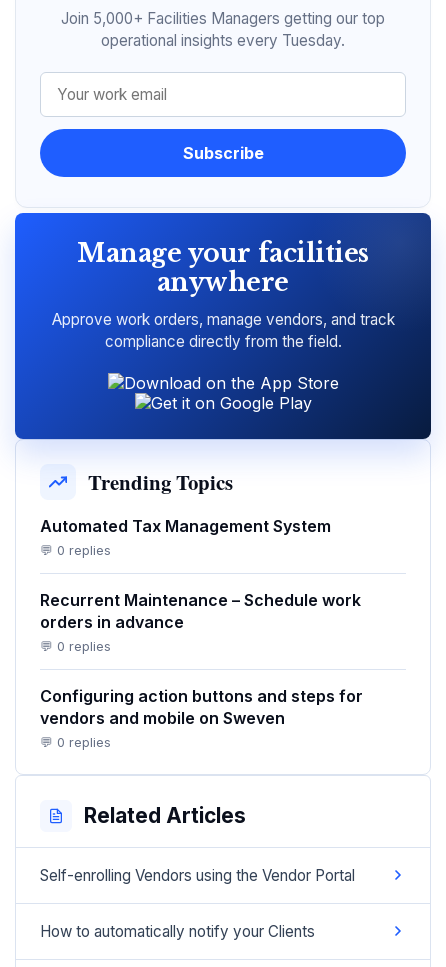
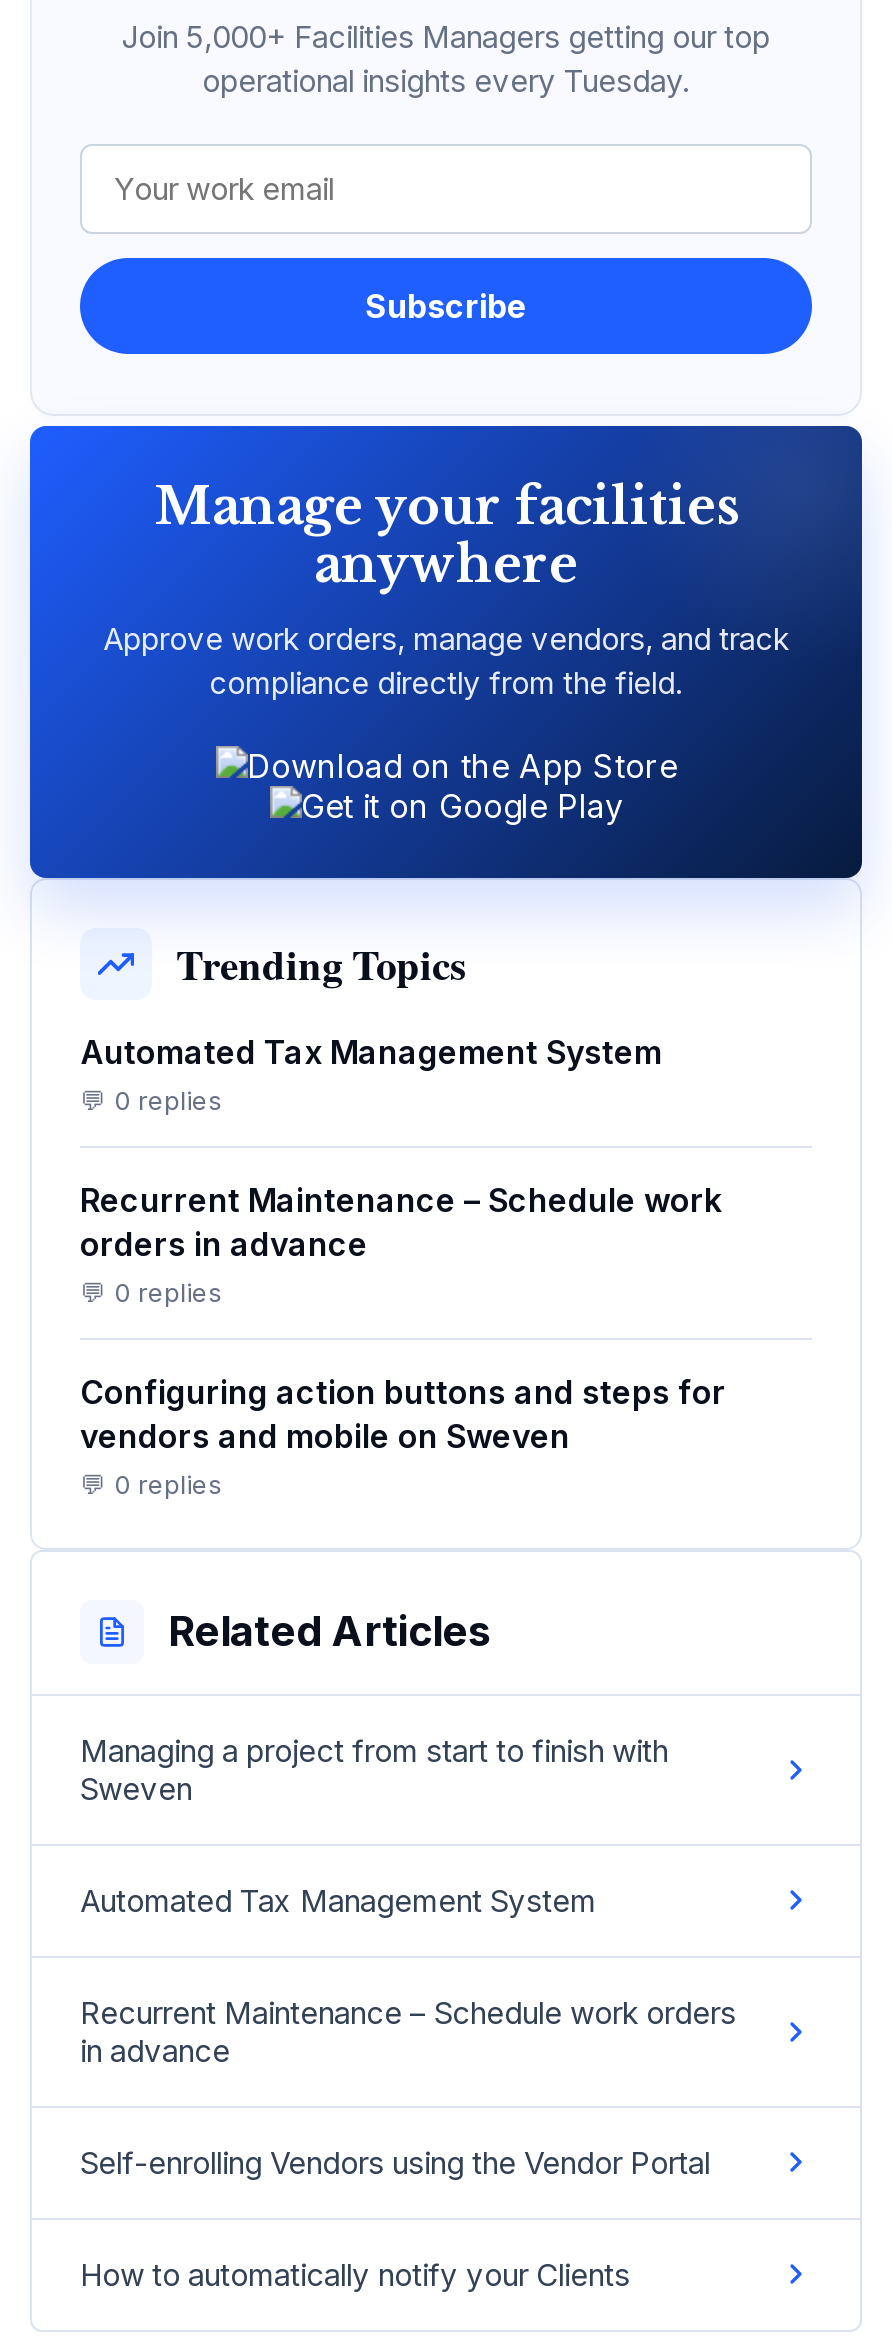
none -> [80,1732,736,2070] Managing a project from start to finish with | Sweven | Automated Tax Management System | Recurrent Maintenance – Schedule work orders | in advance

